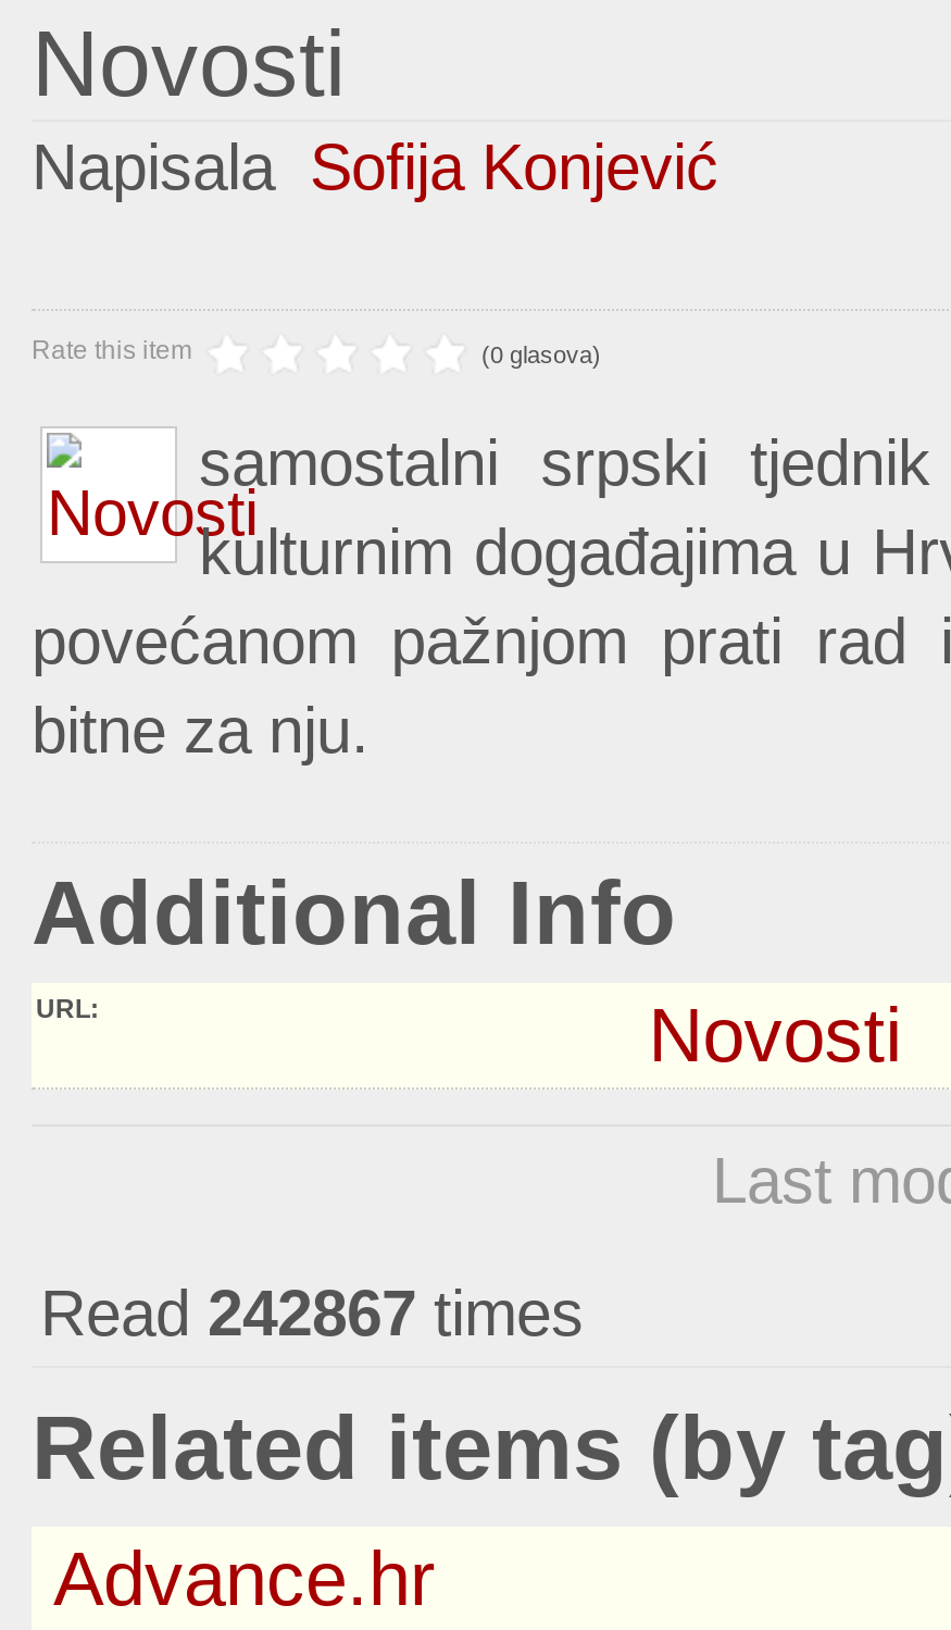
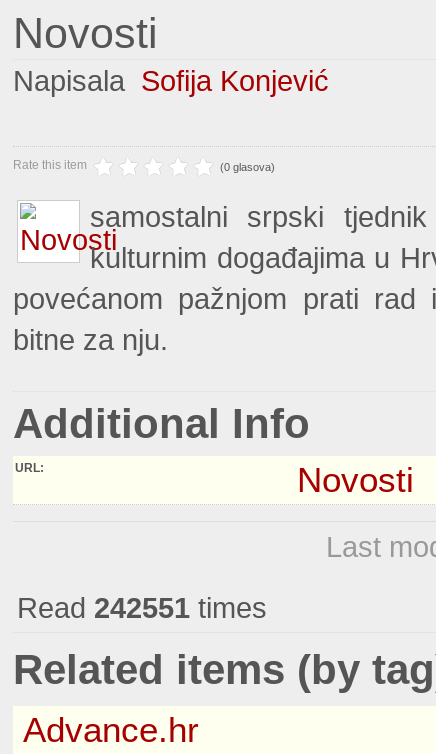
[40,1277,584,1348] Read 242867 times -> [17,591,267,624] Read 242551 times

